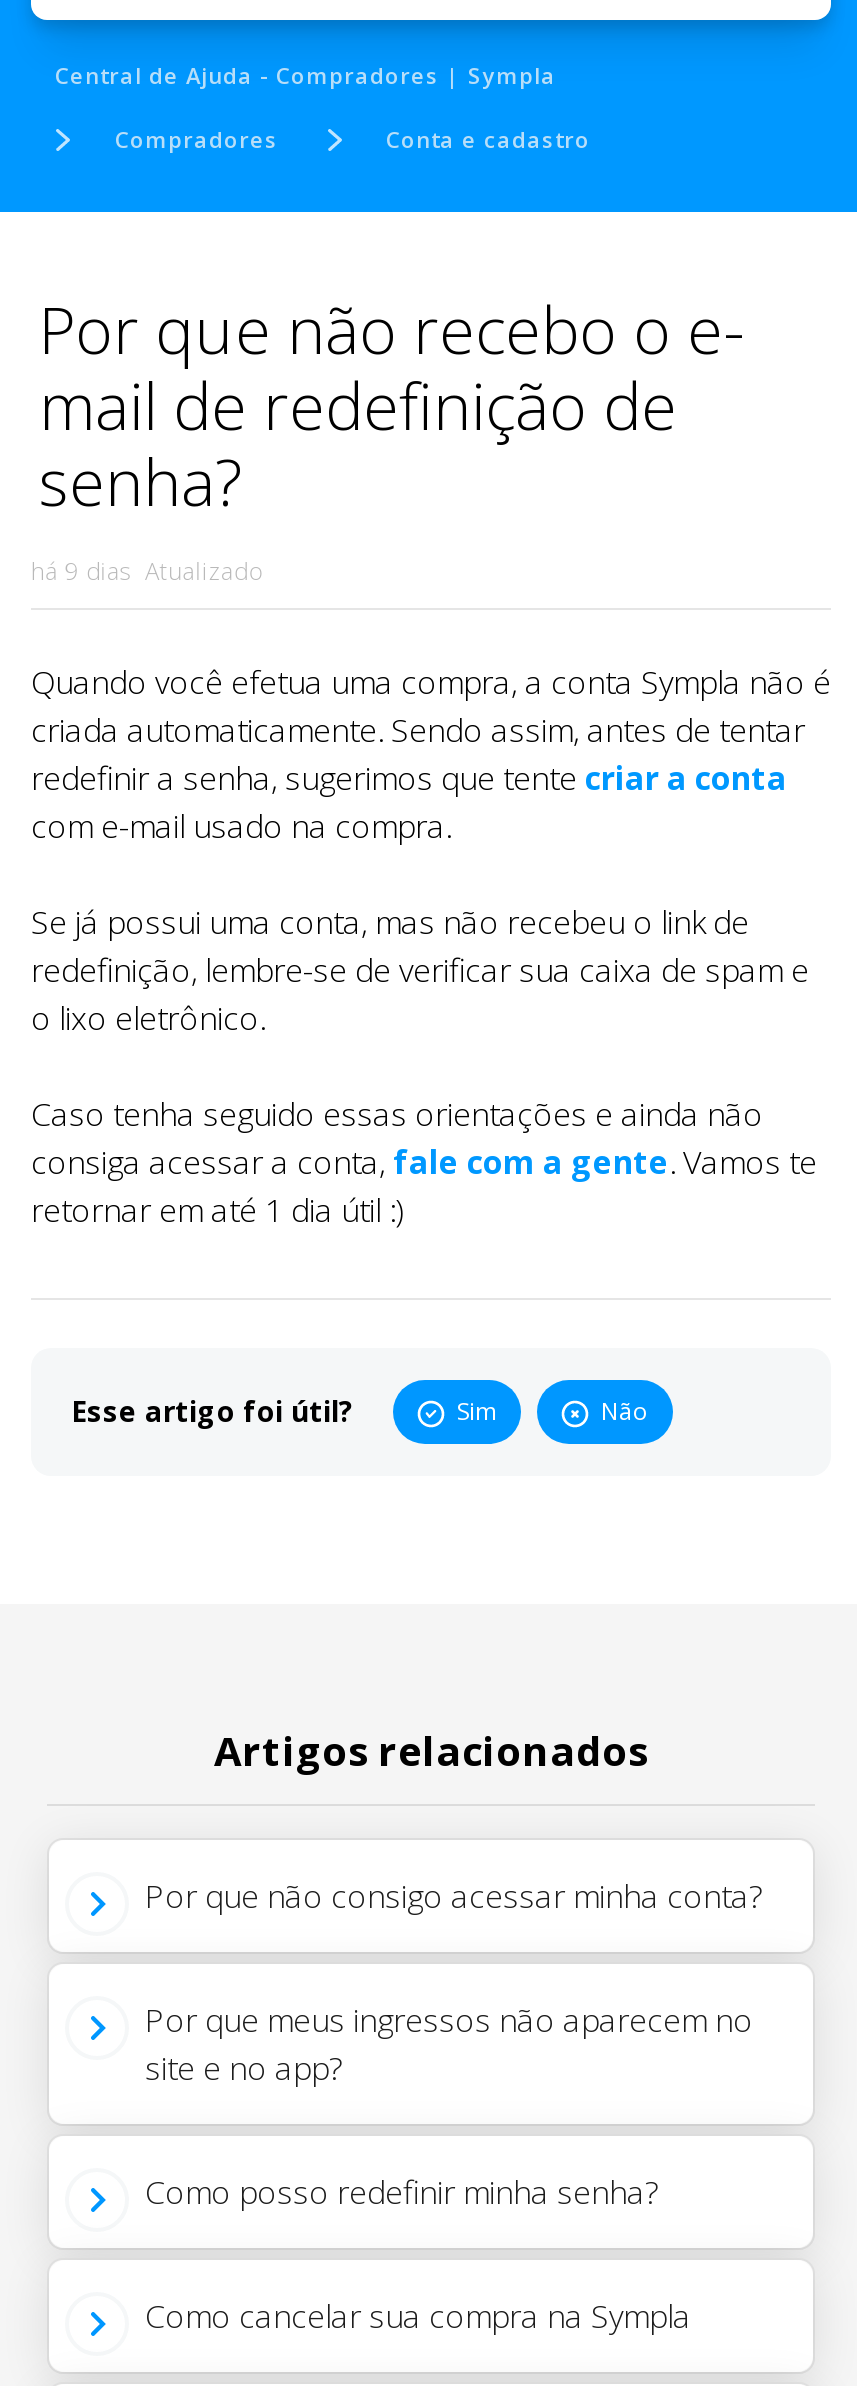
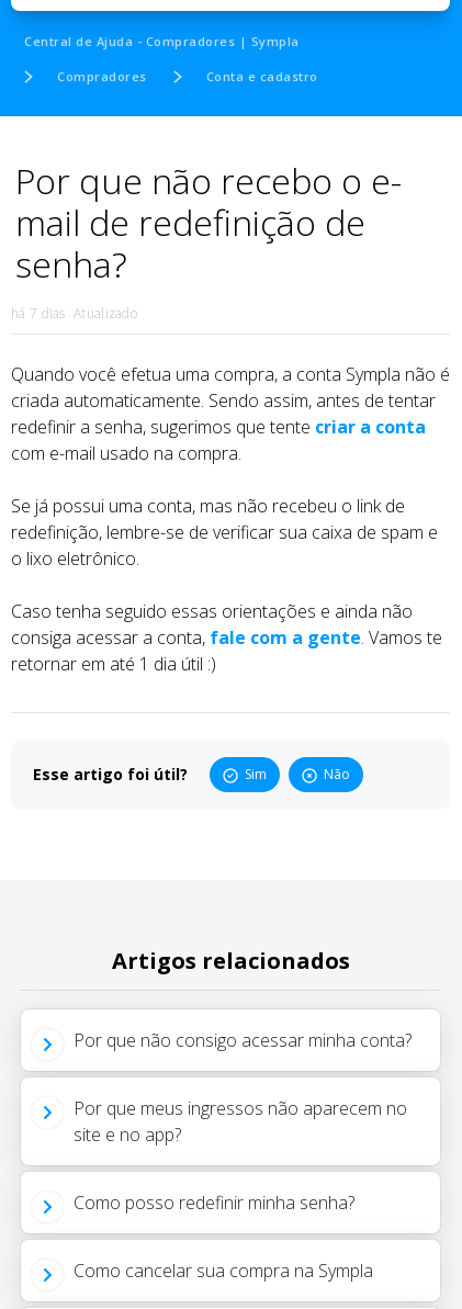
[31,554,261,588] há 9 dias Atualizado -> [11,304,137,323] há 7 dias Atualizado

